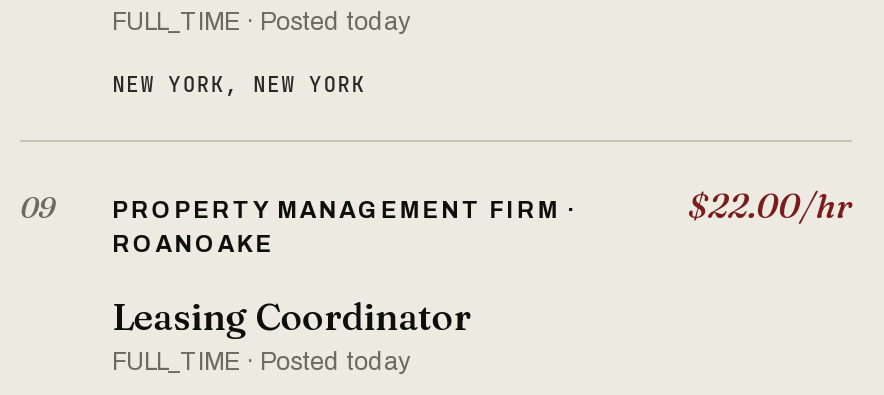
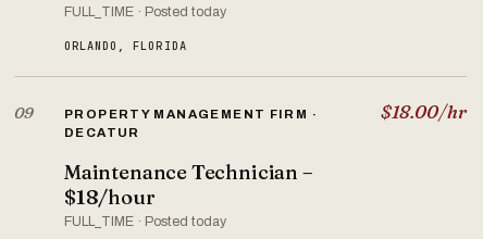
[112,69,365,97] NEW YORK, NEW YORK -> [64,38,187,53] ORLANDO, FLORIDA
[688,185,852,225] $22.00/hr -> [381,101,467,122] $18.00/hr
[112,231,274,255] ROANOAKE -> [64,126,140,139] DECATUR
[112,293,471,339] Leasing Coordinator -> [64,159,313,209] Maintenance Technician – | $18/hour

